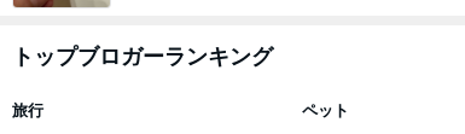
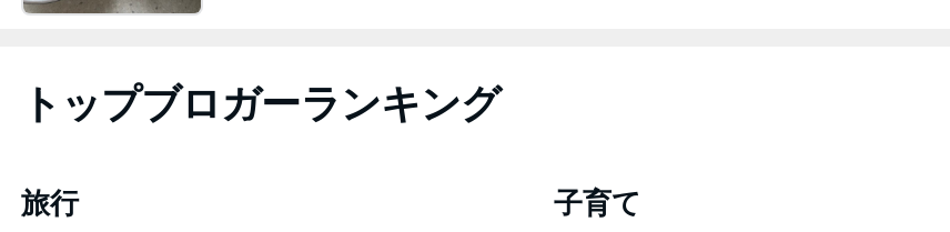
[302,101,349,120] ペット -> [554,186,640,220] 子育て

